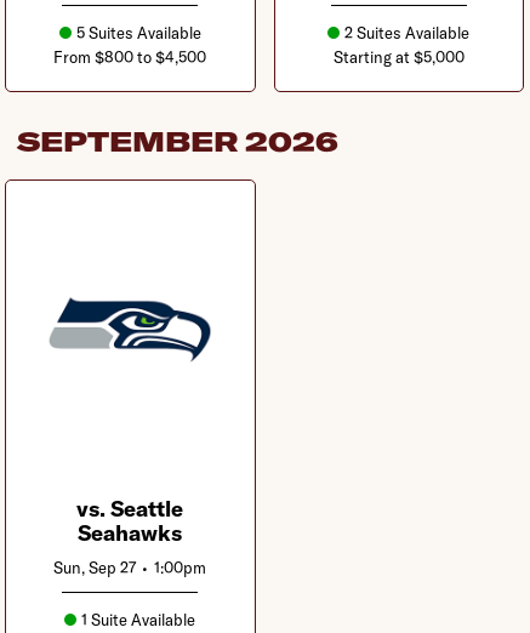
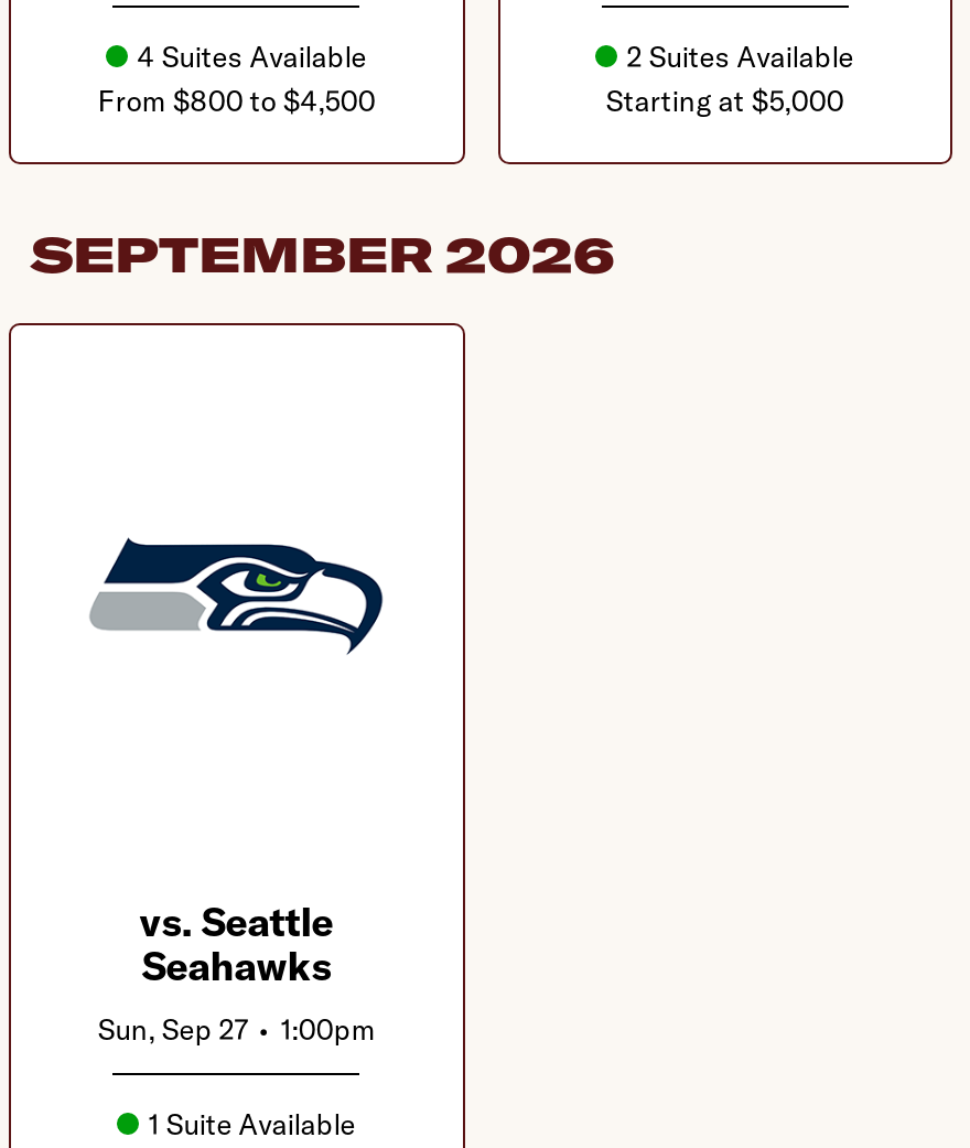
[76,23,201,42] 5 Suites Available -> [137,39,366,74] 4 Suites Available

